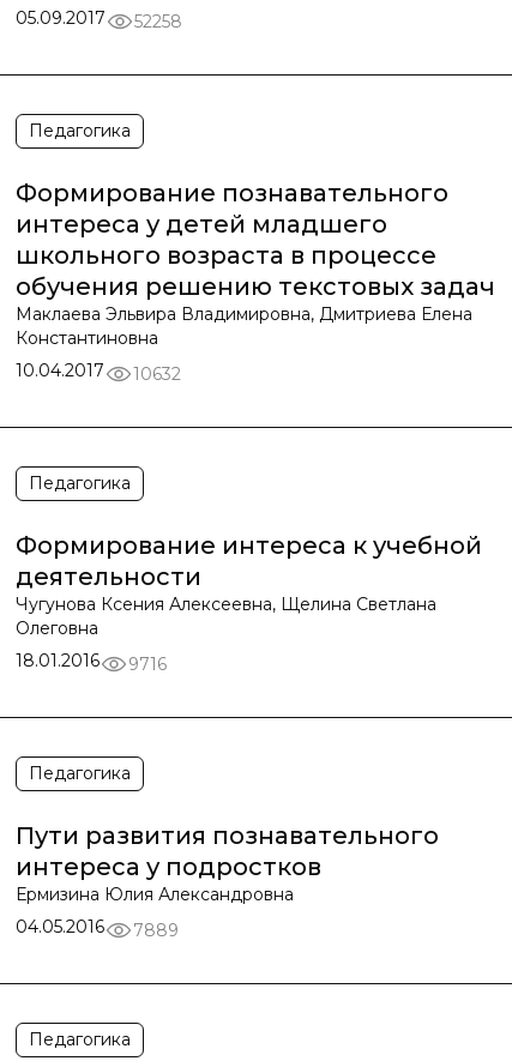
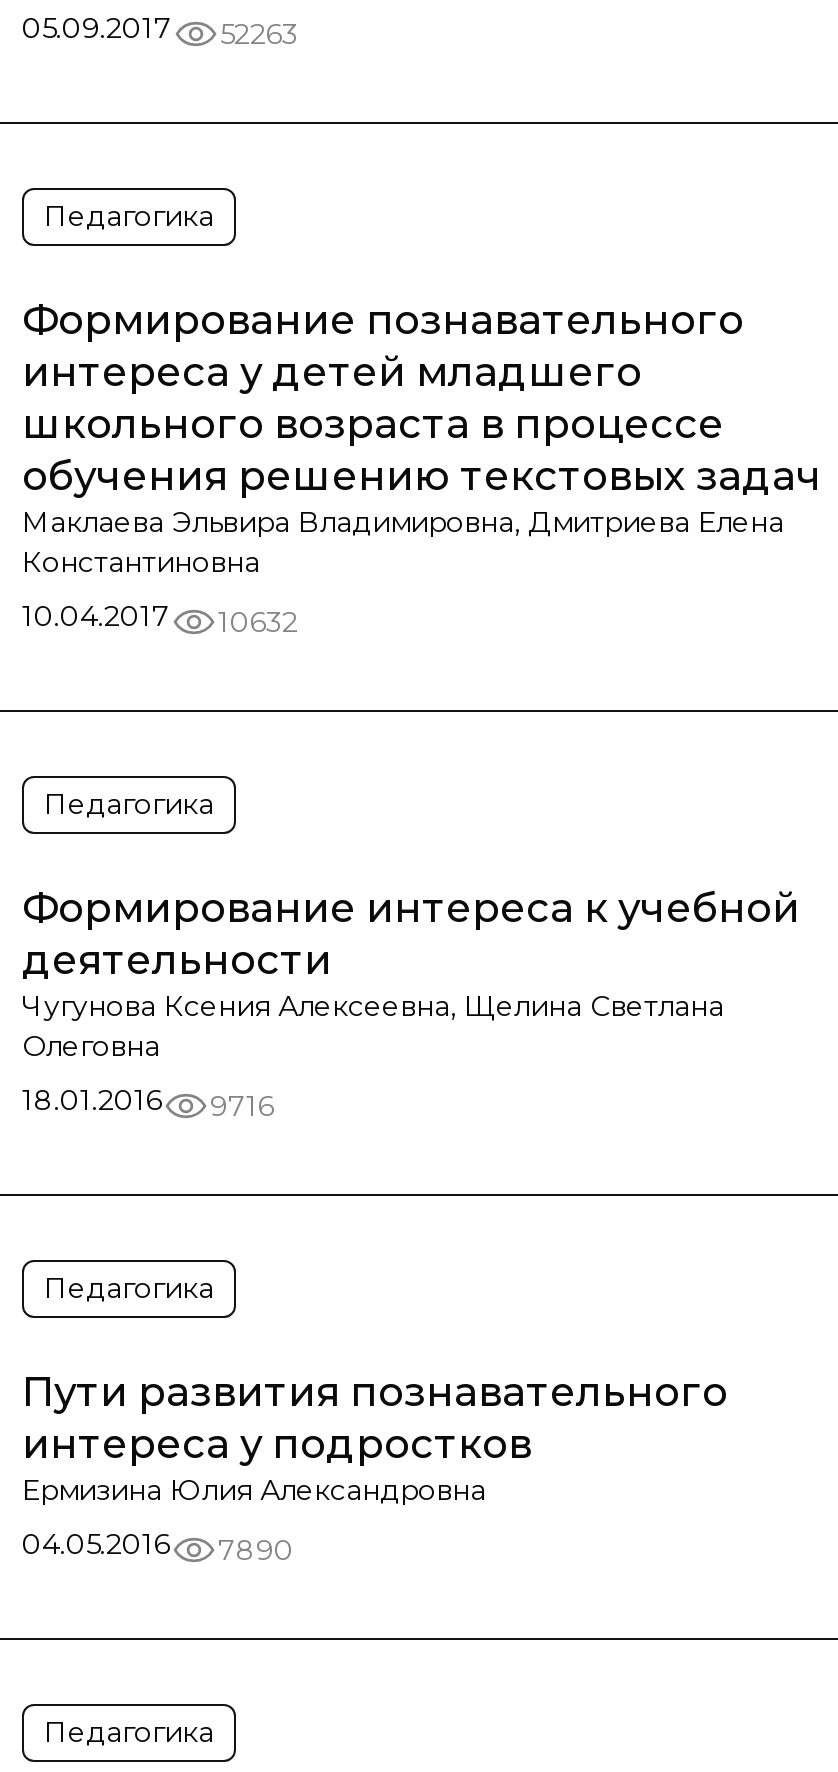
[16,7,182,32] 05.09.2017 52258 -> [22,10,298,51] 05.09.2017 52263
[16,916,179,941] 04.05.2016 7889 -> [22,1526,294,1567] 04.05.2016 7890

